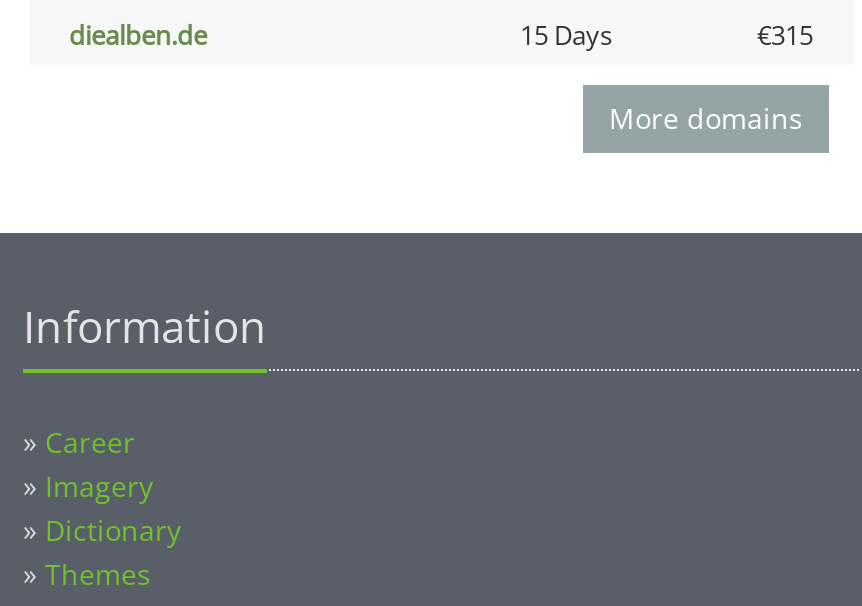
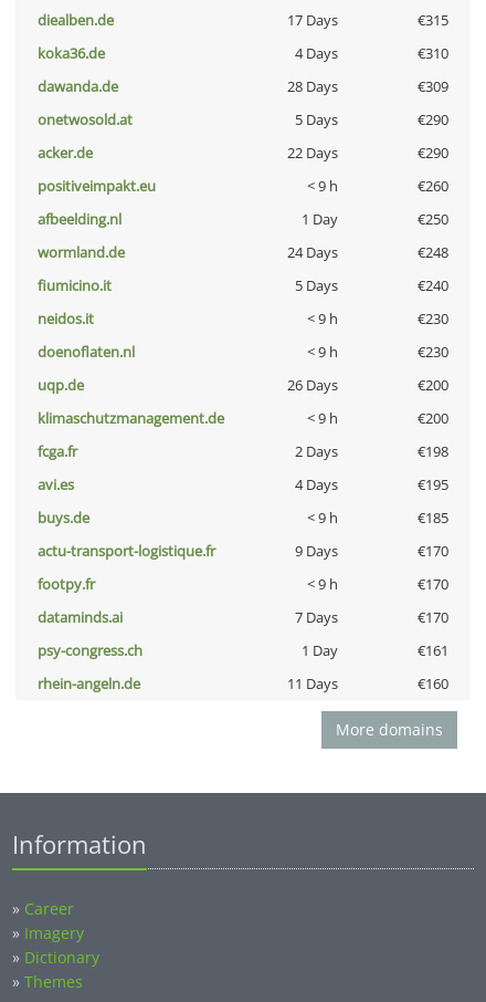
[520,17,612,53] 15 Days -> [287,10,337,30] 17 Days
none -> [38,43,448,693] koka36.de | 4 Days | €310 | dawanda.de | 28 Days | €309 | onetwosold.at | 5 Days | €290 | acker.de | 22 Days | €290 | positiveimpakt.eu | < 9 h | €260 | afbeelding.nl | 1 Day | €250 | wormland.de | 24 Days | €248 | fiumicino.it | 5 Days | €240 | neidos.it | < 9 h | €230 | doenoflaten.nl | < 9 h | €230 | uqp.de | 26 Days | €200 | klimaschutzmanagement.de | < 9 h | €200 | fcga.fr | 2 Days | €198 | avi.es | 4 Days | €195 | buys.de | < 9 h | €185 | actu-transport-logistique.fr | 9 Days | €170 | footpy.fr | < 9 h | €170 | dataminds.ai | 7 Days | €170 | psy-congress.ch | 1 Day | €161 | rhein-angeln.de | 11 Days | €160

